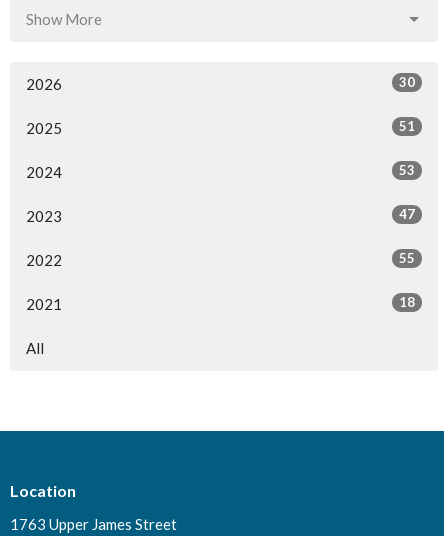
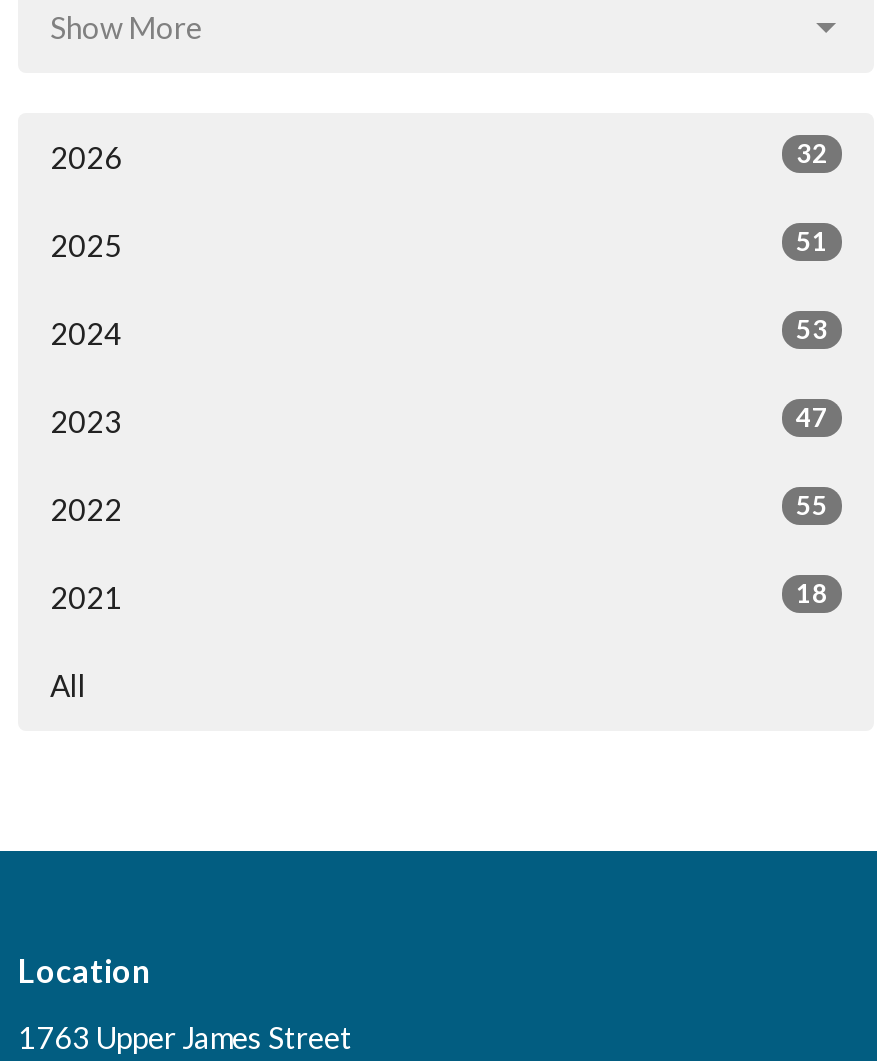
[399,74,415,90] 30 -> [796,137,828,169] 32

